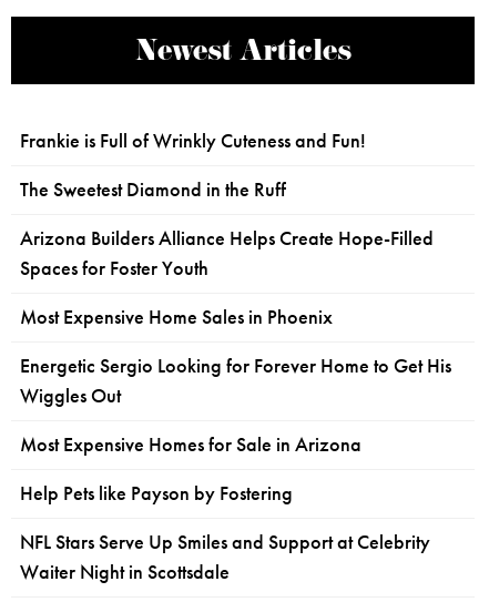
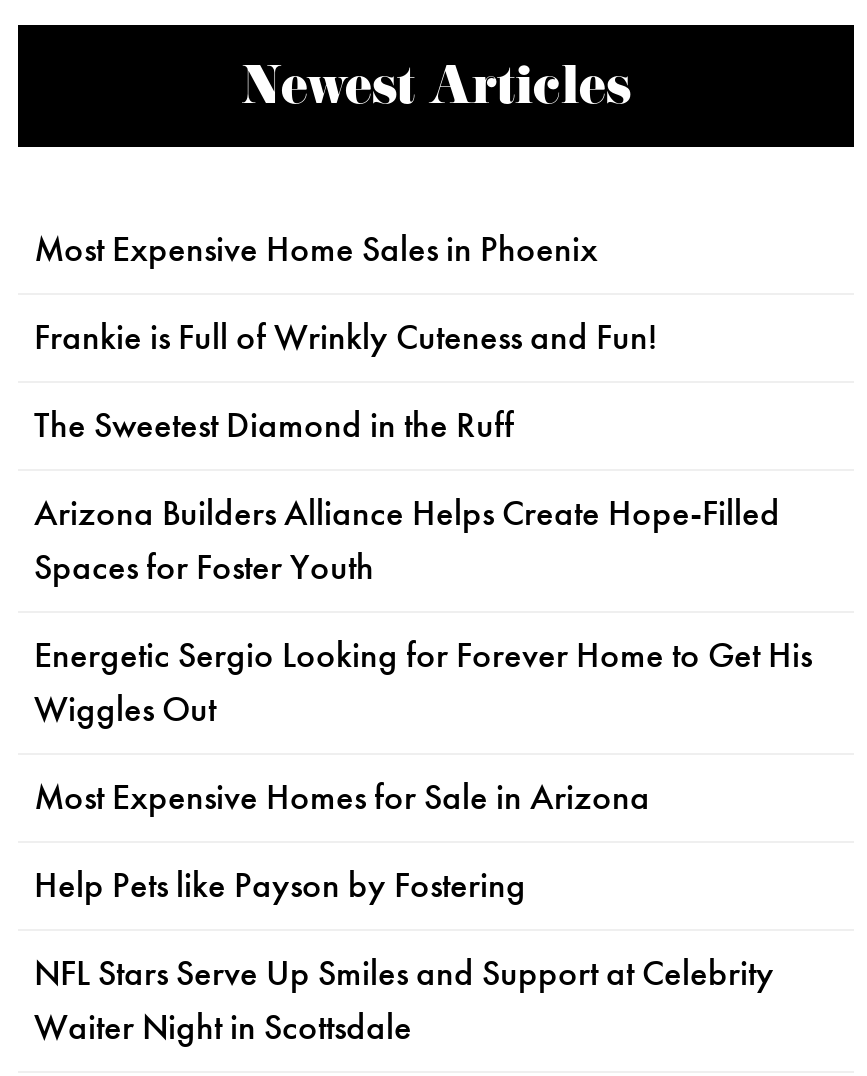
moved [20,129,434,280] -> [34,315,780,589]: Frankie is Full of Wrinkly Cuteness and Fun! | The Sweetest Diamond in the Ruff | Arizona Builders Alliance Helps Create Hope-Filled | Spaces for Foster Youth
moved [20,305,333,329] -> [34,227,598,271]: Most Expensive Home Sales in Phoenix

